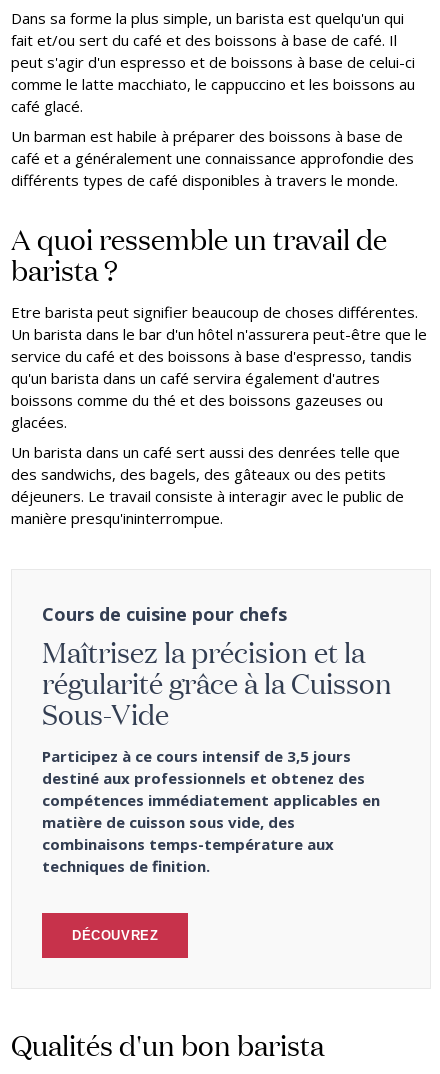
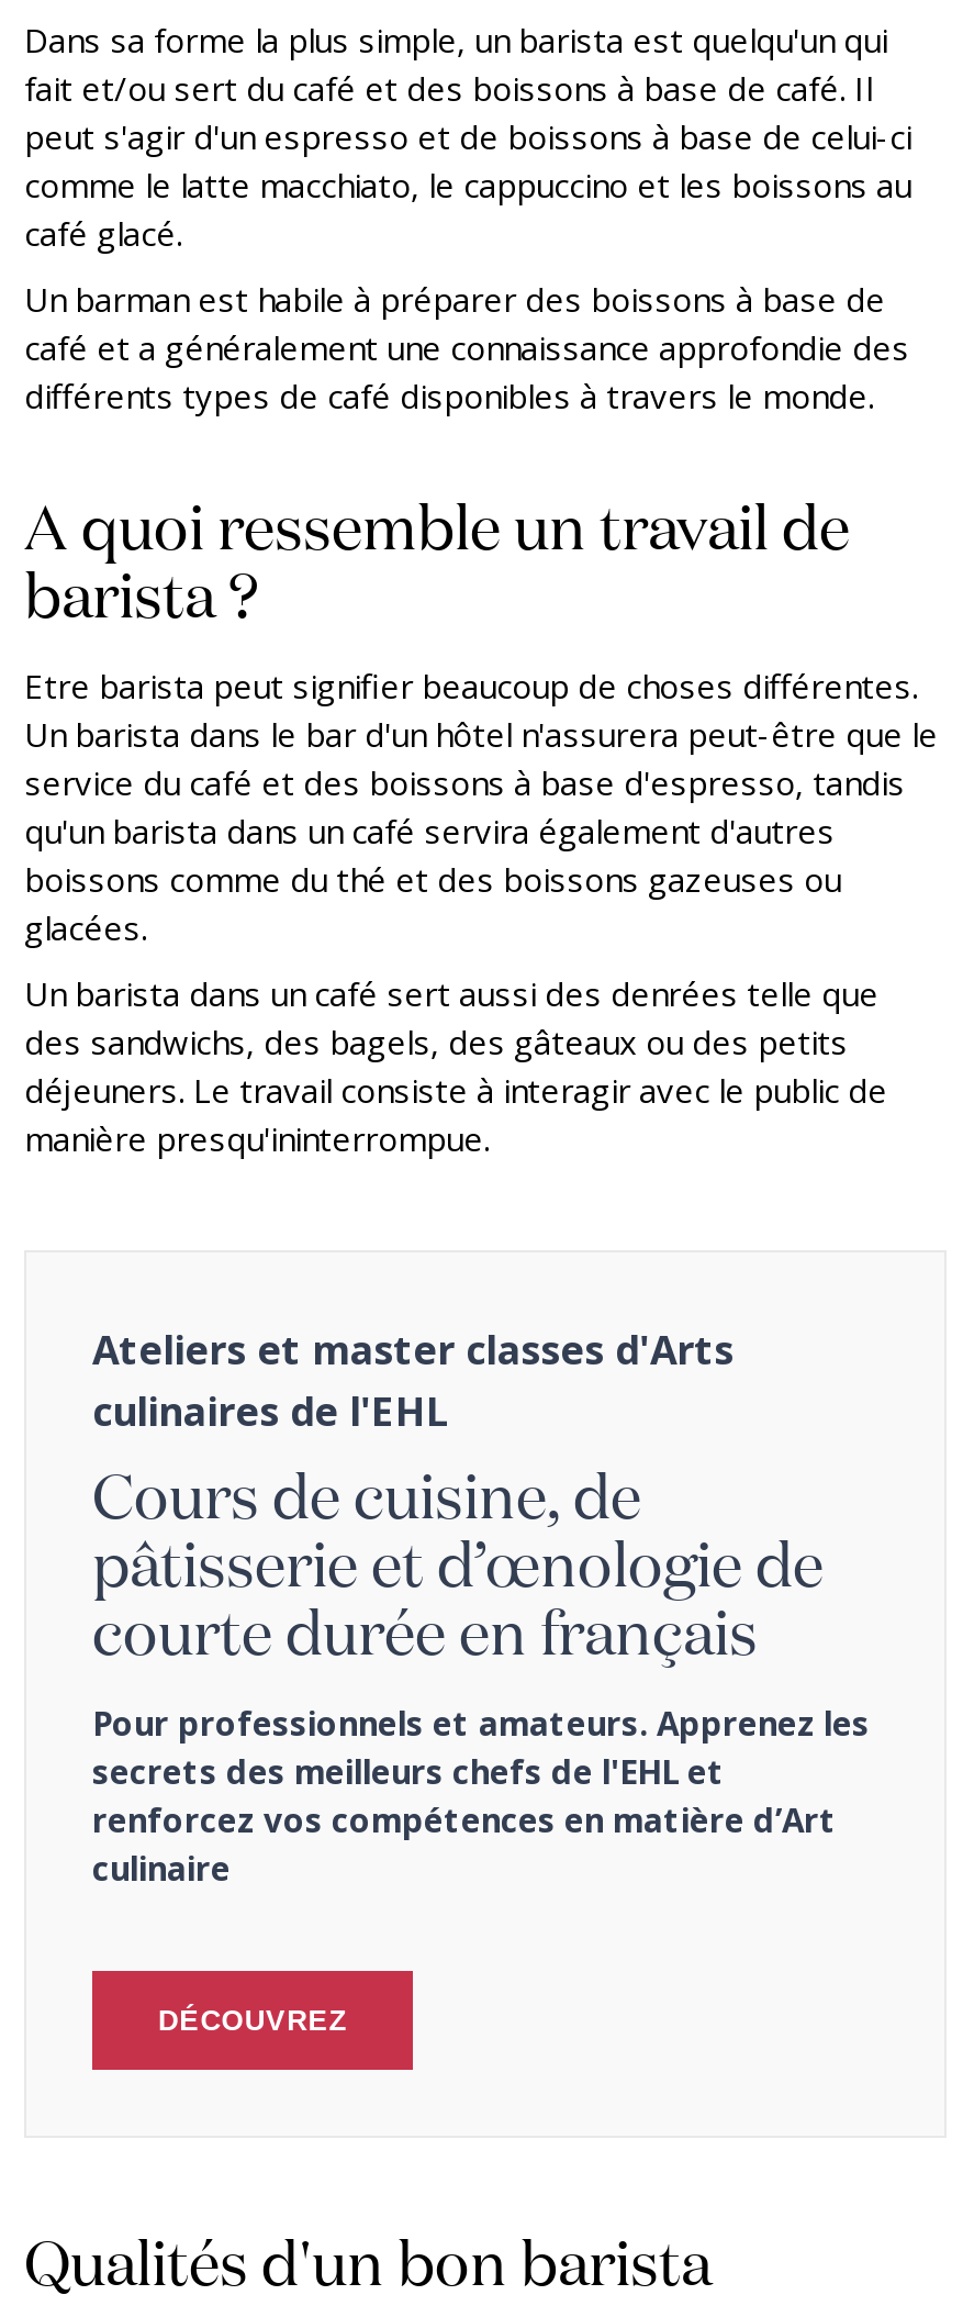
[42,602,392,876] Cours de cuisine pour chefs | Maîtrisez la précision et la | régularité grâce à la Cuisson | Sous-Vide | Participez à ce cours intensif de 3,5 jours | destiné aux professionnels et obtenez des | compétences immédiatement applicables en | matière de cuisson sous vide, des | combinaisons temps-température aux | techniques de finition. -> [92,1323,870,1890] Ateliers et master classes d'Arts | culinaires de l'EHL | Cours de cuisine, de | pâtisserie et d’œnologie de | courte durée en français | Pour professionnels et amateurs. Apprenez les | secrets des meilleurs chefs de l'EHL et | renforcez vos compétences en matière d’Art | culinaire

